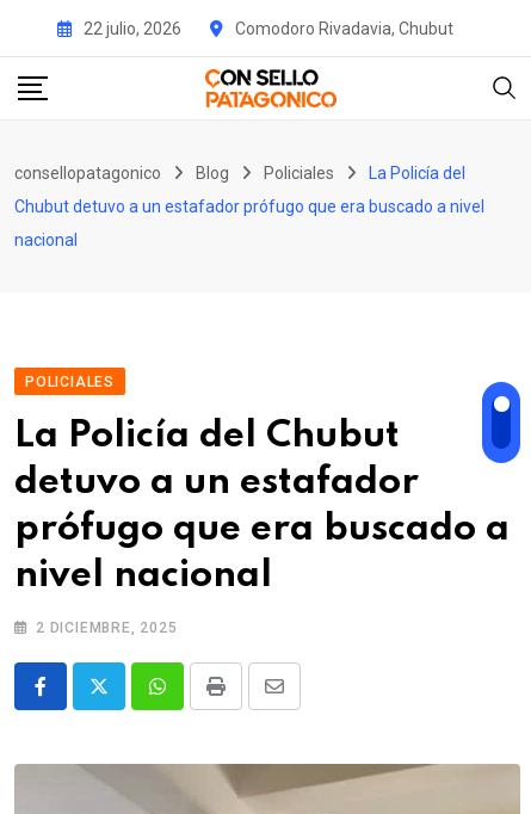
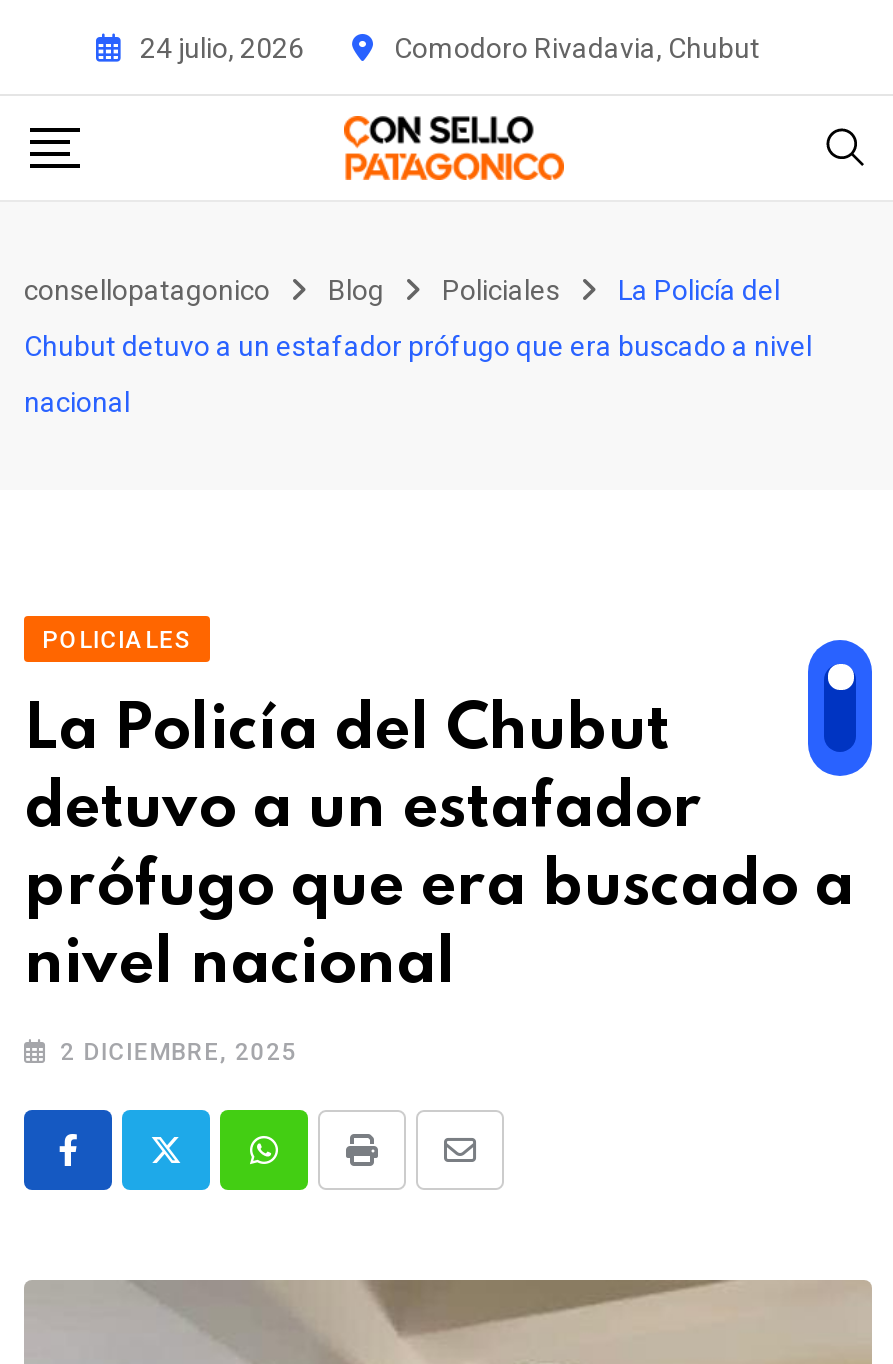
[84,18,181,38] 22 julio, 2026 -> [140,31,304,63] 24 julio, 2026

